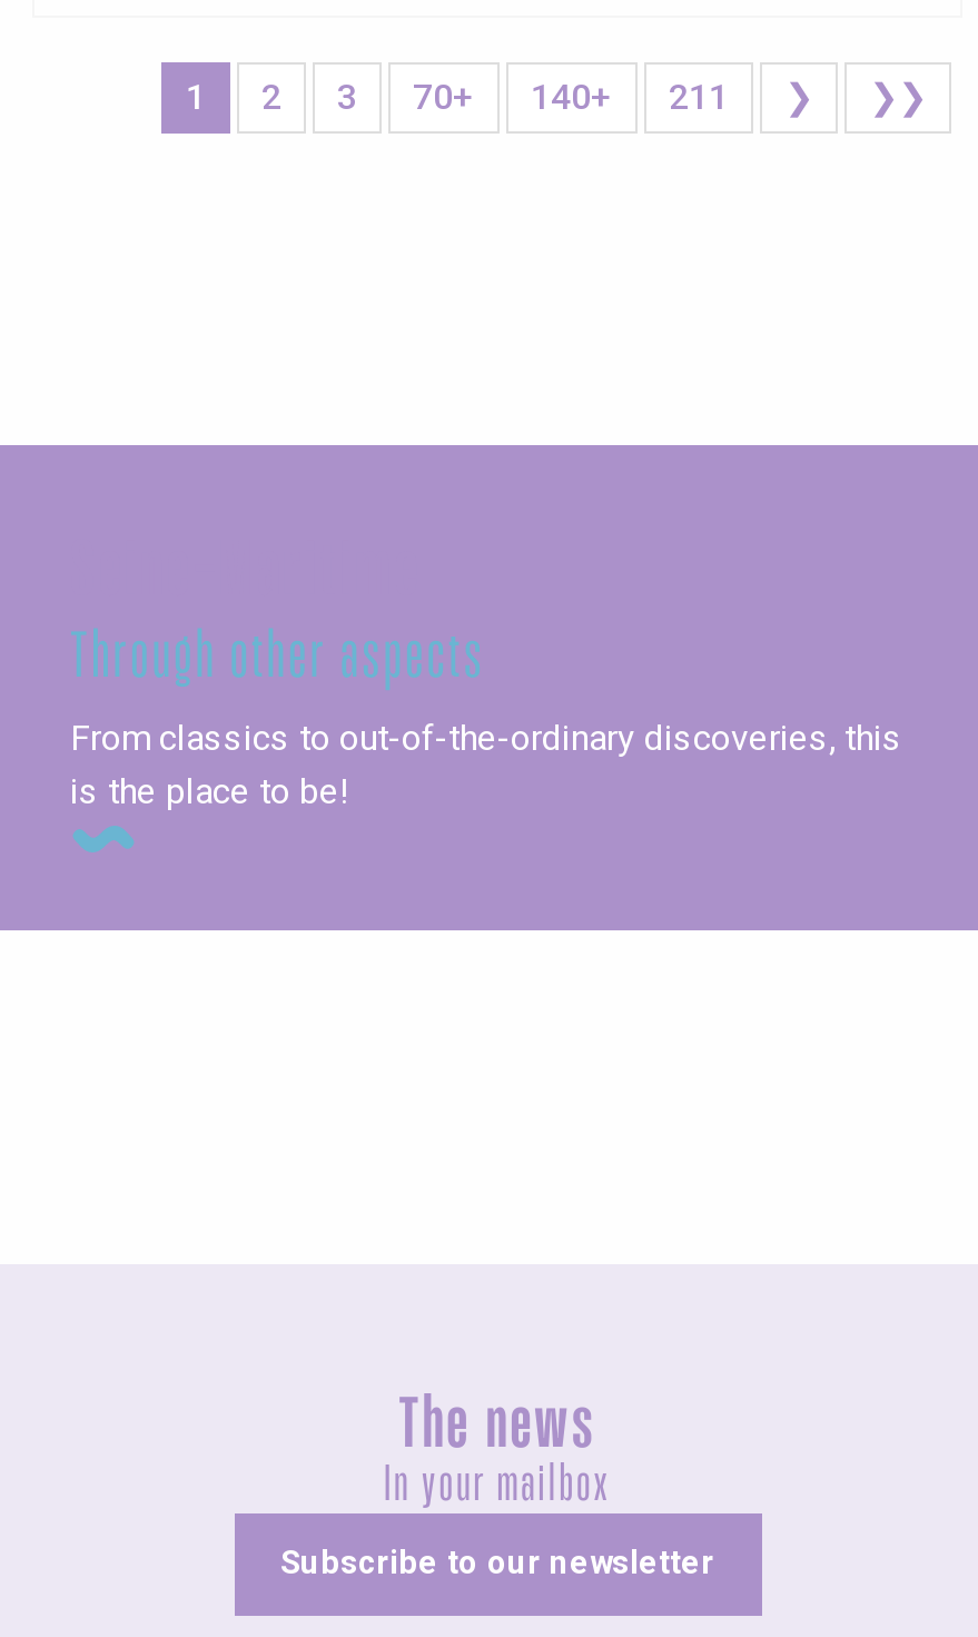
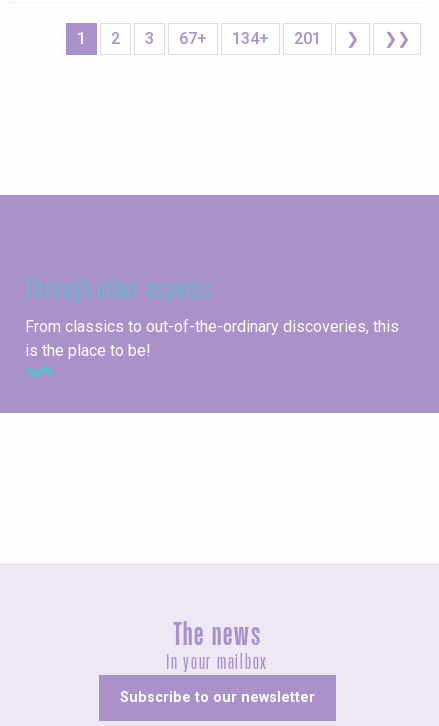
[413,74,475,116] 70+ -> [179,29,207,48] 67+
[531,74,613,116] 140+ -> [232,29,269,48] 134+
[669,74,729,116] 211 -> [294,29,321,48] 201

